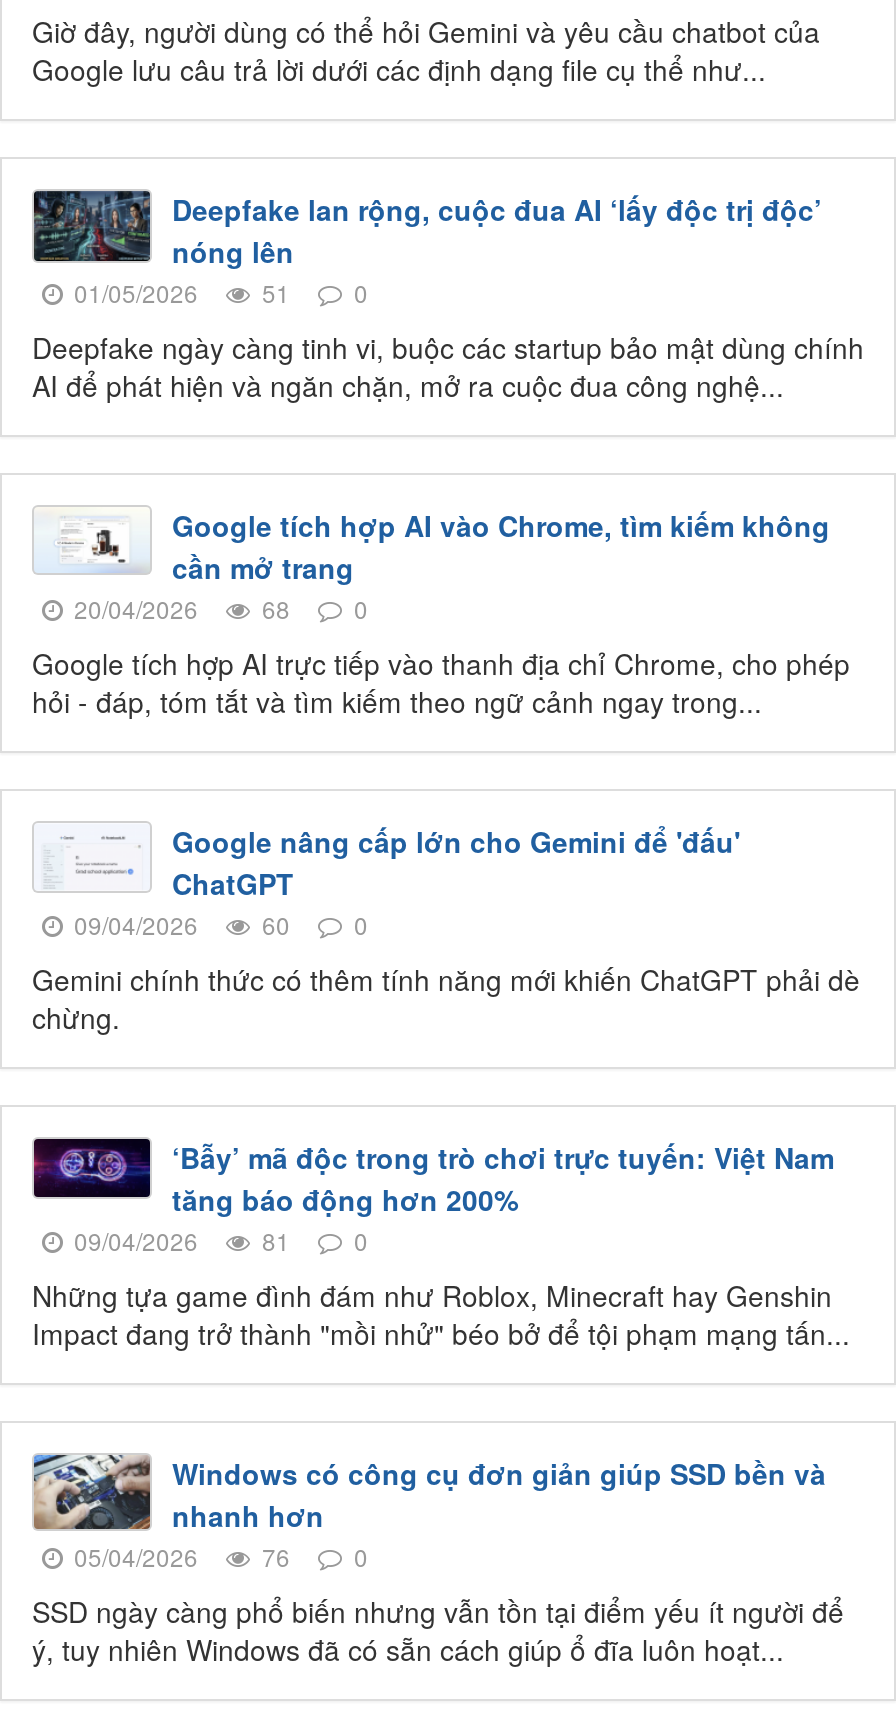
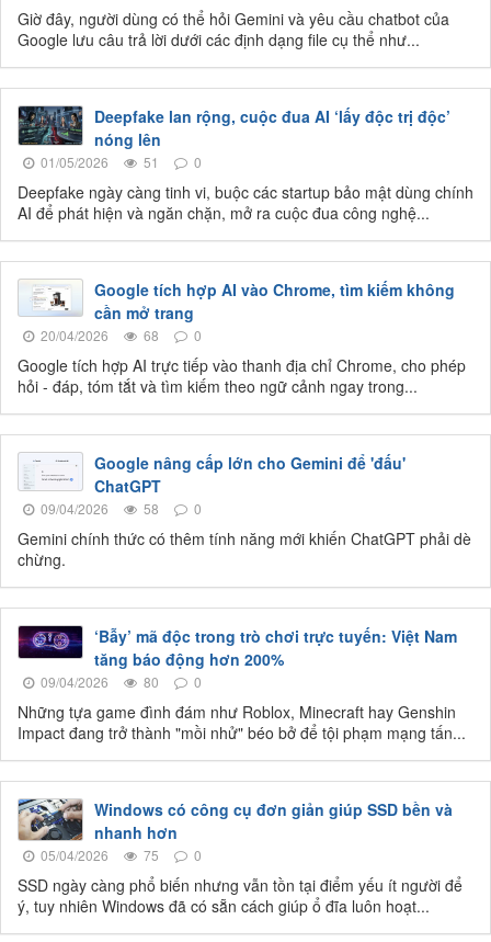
[68,907,368,941] 09/04/2026 60 0 -> [37,499,202,518] 09/04/2026 58 0
[68,1223,368,1257] 09/04/2026 81 0 -> [37,672,202,691] 09/04/2026 80 0
[68,1539,368,1573] 05/04/2026 76 0 -> [37,845,202,864] 05/04/2026 75 0

